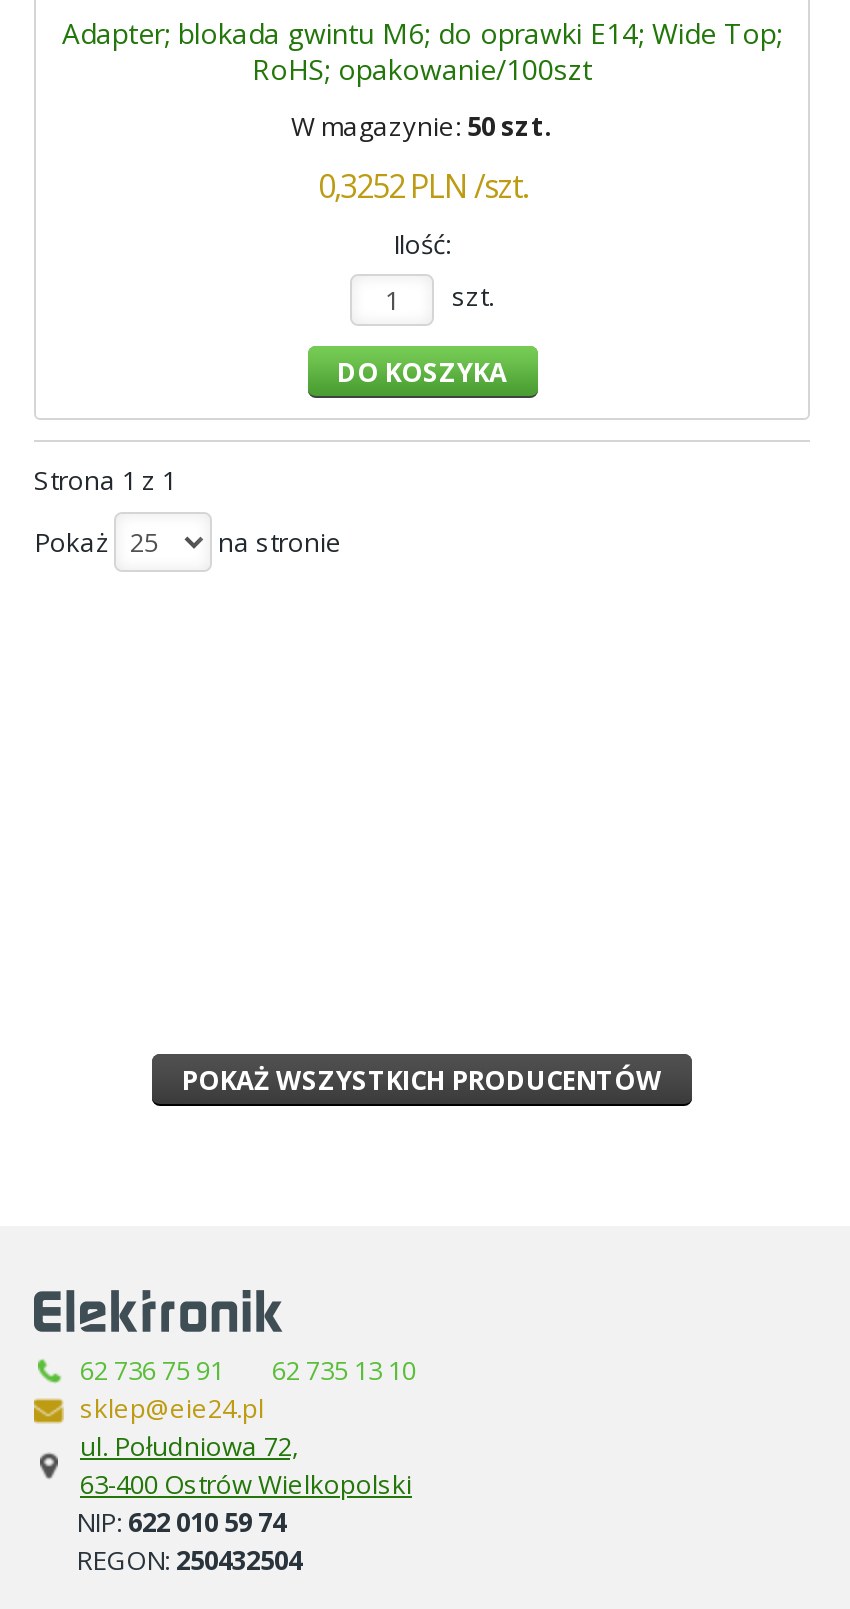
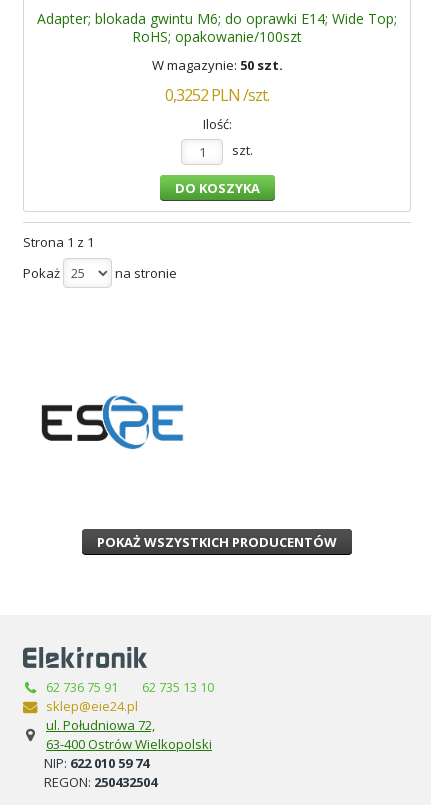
none -> [41,395,184,450] [image]

